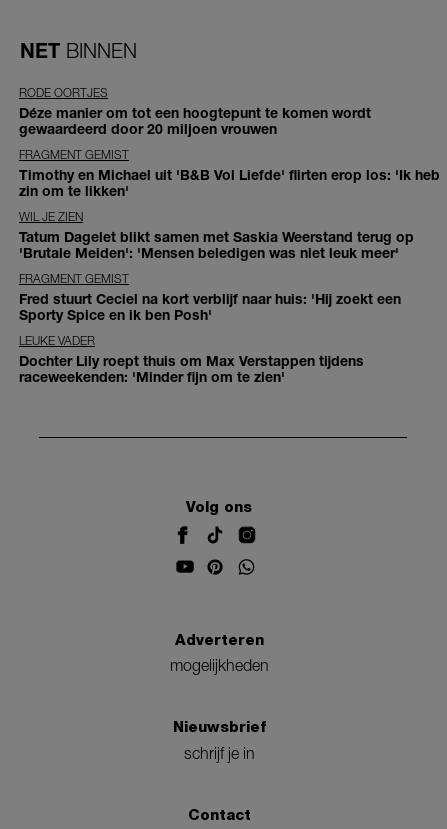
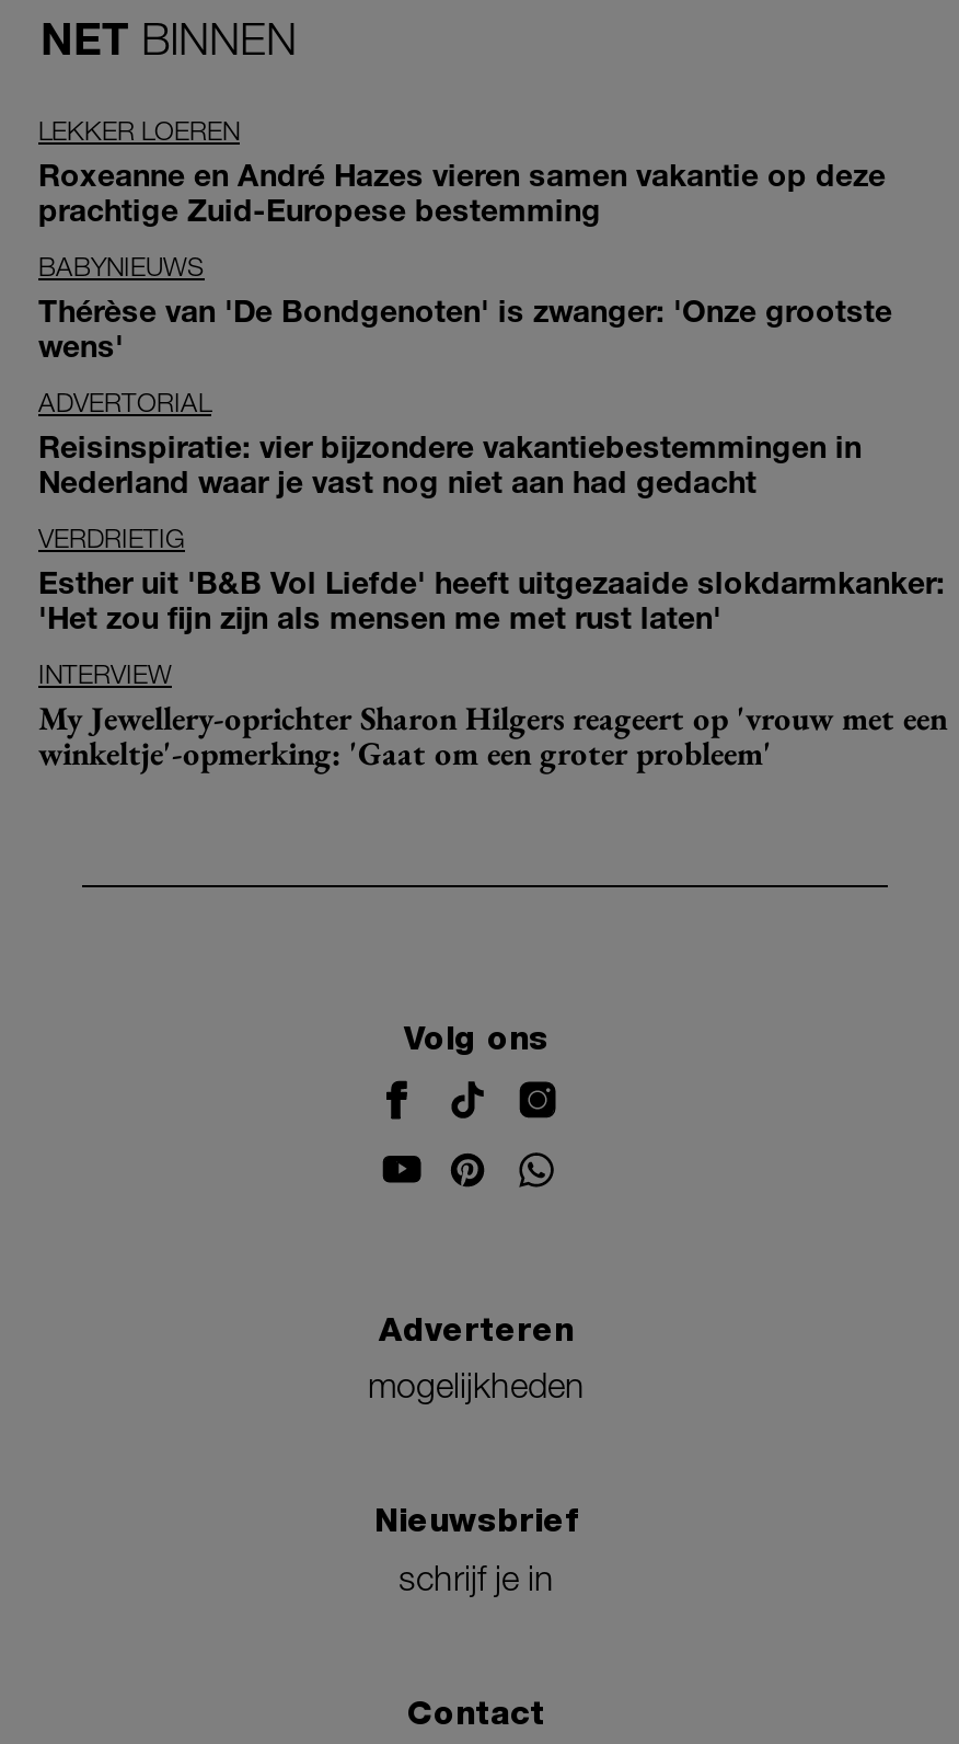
[19,85,371,137] RODE OORTJES | Déze manier om tot een hoogtepunt te komen wordt | gewaardeerd door 20 miljoen vrouwen -> [38,114,886,228] LEKKER LOEREN | Roxeanne en André Hazes vieren samen vakantie op deze | prachtige Zuid-Europese bestemming
[19,147,440,199] FRAGMENT GEMIST | Timothy en Michael uit 'B&B Vol Liefde' flirten erop los: 'Ik heb | zin om te likken' -> [38,250,892,364] BABYNIEUWS | Thérèse van 'De Bondgenoten' is zwanger: 'Onze grootste | wens'
[19,209,414,261] WIL JE ZIEN | Tatum Dagelet blikt samen met Saskia Weerstand terug op | 'Brutale Meiden': 'Mensen beledigen was niet leuk meer' -> [38,386,862,500] ADVERTORIAL | Reisinspiratie: vier bijzondere vakantiebestemmingen in | Nederland waar je vast nog niet aan had gedacht
[19,271,401,323] FRAGMENT GEMIST | Fred stuurt Ceciel na kort verblijf naar huis: 'Hij zoekt een | Sporty Spice en ik ben Posh' -> [38,522,945,636] VERDRIETIG | Esther uit 'B&B Vol Liefde' heeft uitgezaaide slokdarmkanker: | 'Het zou fijn zijn als mensen me met rust laten'
[19,333,364,385] LEUKE VADER | Dochter Lily roept thuis om Max Verstappen tijdens | raceweekenden: 'Minder fijn om te zien' -> [38,658,947,774] INTERVIEW | My Jewellery-oprichter Sharon Hilgers reageert op 'vrouw met een | winkeltje'-opmerking: 'Gaat om een groter probleem'

